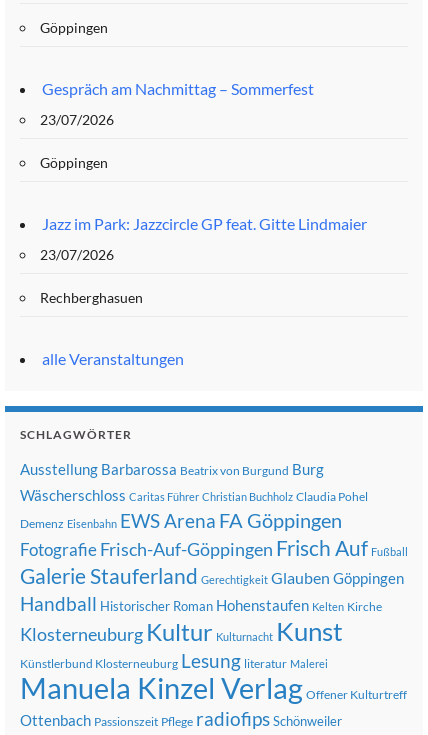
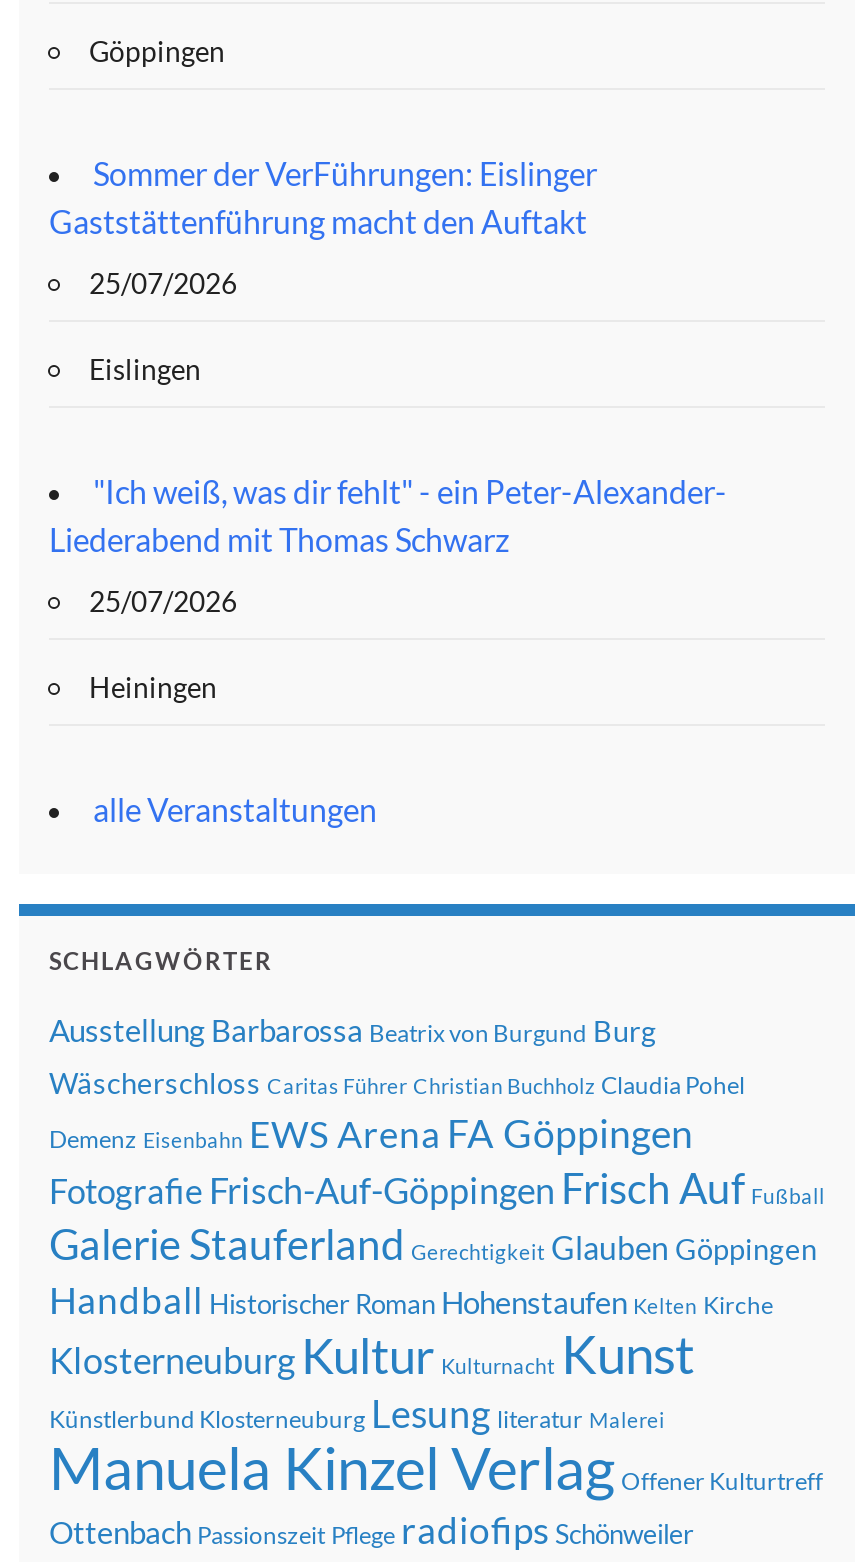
[42,79,314,98] Gespräch am Nachmittag – Sommerfest -> [49,154,597,240] Sommer der VerFührungen: Eislinger | Gaststättenführung macht den Auftakt
[40,111,114,128] 23/07/2026 -> [89,266,237,300] 25/07/2026
[40,154,108,171] Göppingen -> [89,352,201,386] Eislingen
[42,214,367,233] Jazz im Park: Jazzcircle GP feat. Gitte Lindmaier -> [49,472,727,558] "Ich weiß, was dir fehlt" - ein Peter-Alexander- | Liederabend mit Thomas Schwarz
[40,246,114,263] 23/07/2026 -> [89,584,237,618] 25/07/2026
[40,289,143,306] Rechberghasuen -> [89,670,217,704] Heiningen

